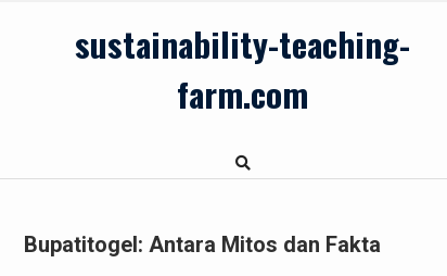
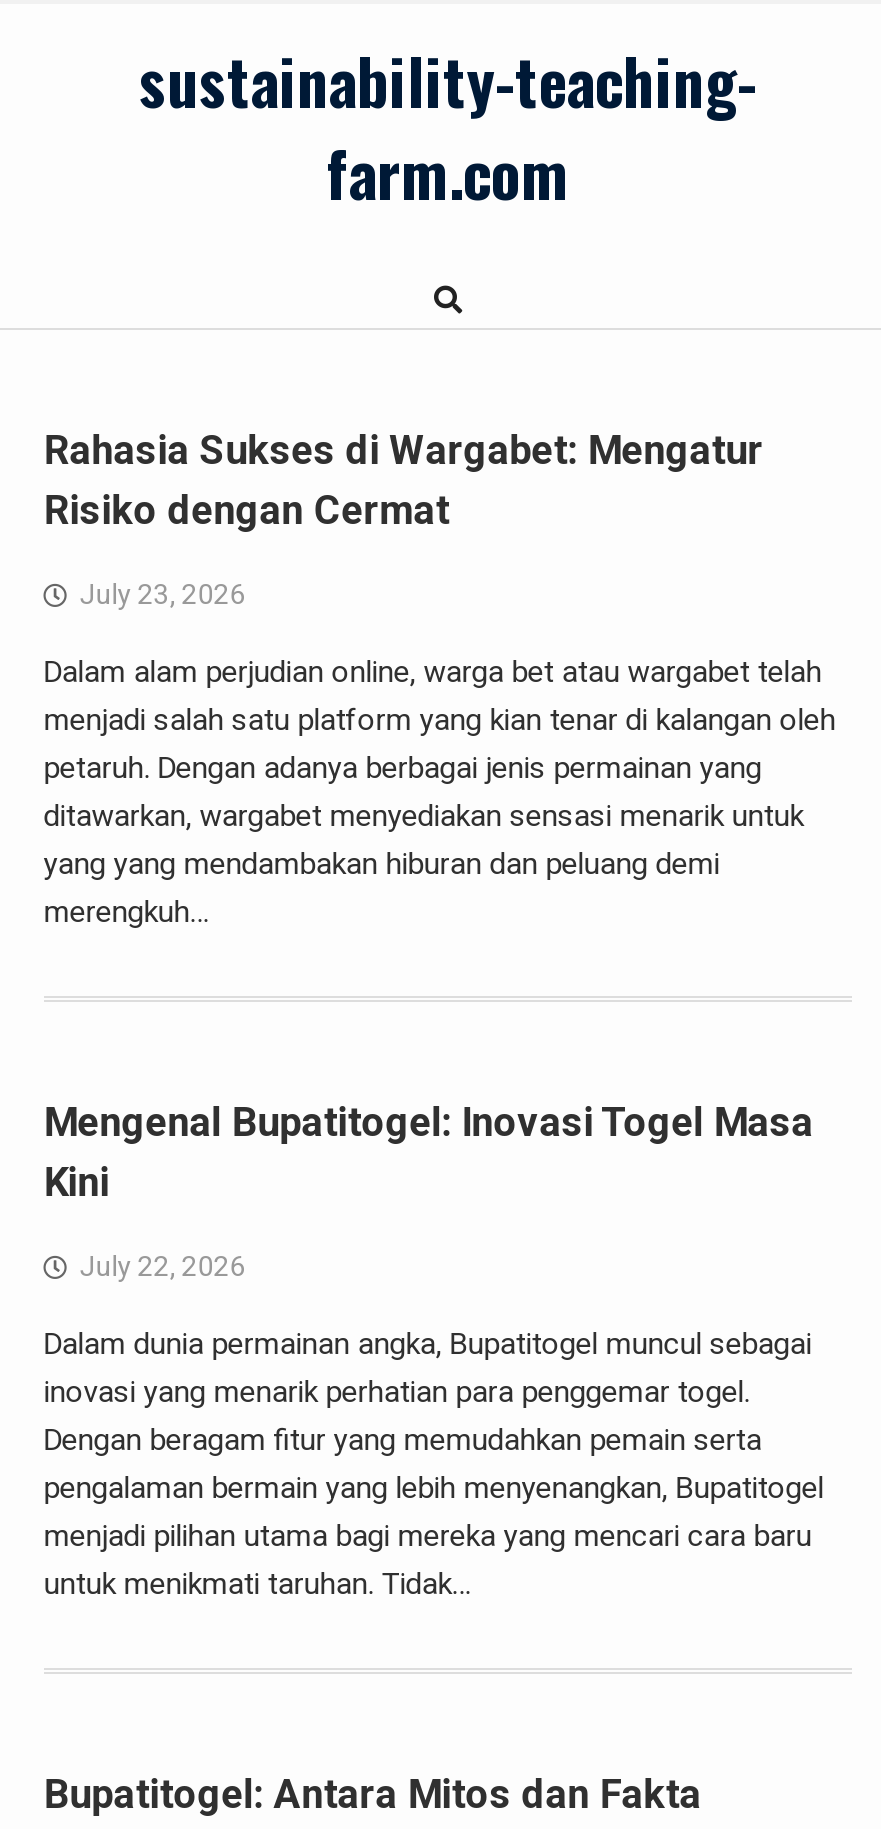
none -> [43,426,835,930] Rahasia Sukses di Wargabet: Mengatur | Risiko dengan Cermat | July 23, 2026 | Dalam alam perjudian online, warga bet atau wargabet telah | menjadi salah satu platform yang kian tenar di kalangan oleh | petaruh. Dengan adanya berbagai jenis permainan yang | ditawarkan, wargabet menyediakan sensasi menarik untuk | yang yang mendambakan hiburan dan peluang demi | merengkuh…
none -> [43,1098,823,1602] Mengenal Bupatitogel: Inovasi Togel Masa | Kini | July 22, 2026 | Dalam dunia permainan angka, Bupatitogel muncul sebagai | inovasi yang menarik perhatian para penggemar togel. | Dengan beragam fitur yang memudahkan pemain serta | pengalaman bermain yang lebih menyenangkan, Bupatitogel | menjadi pilihan utama bagi mereka yang mencari cara baru | untuk menikmati taruhan. Tidak…

